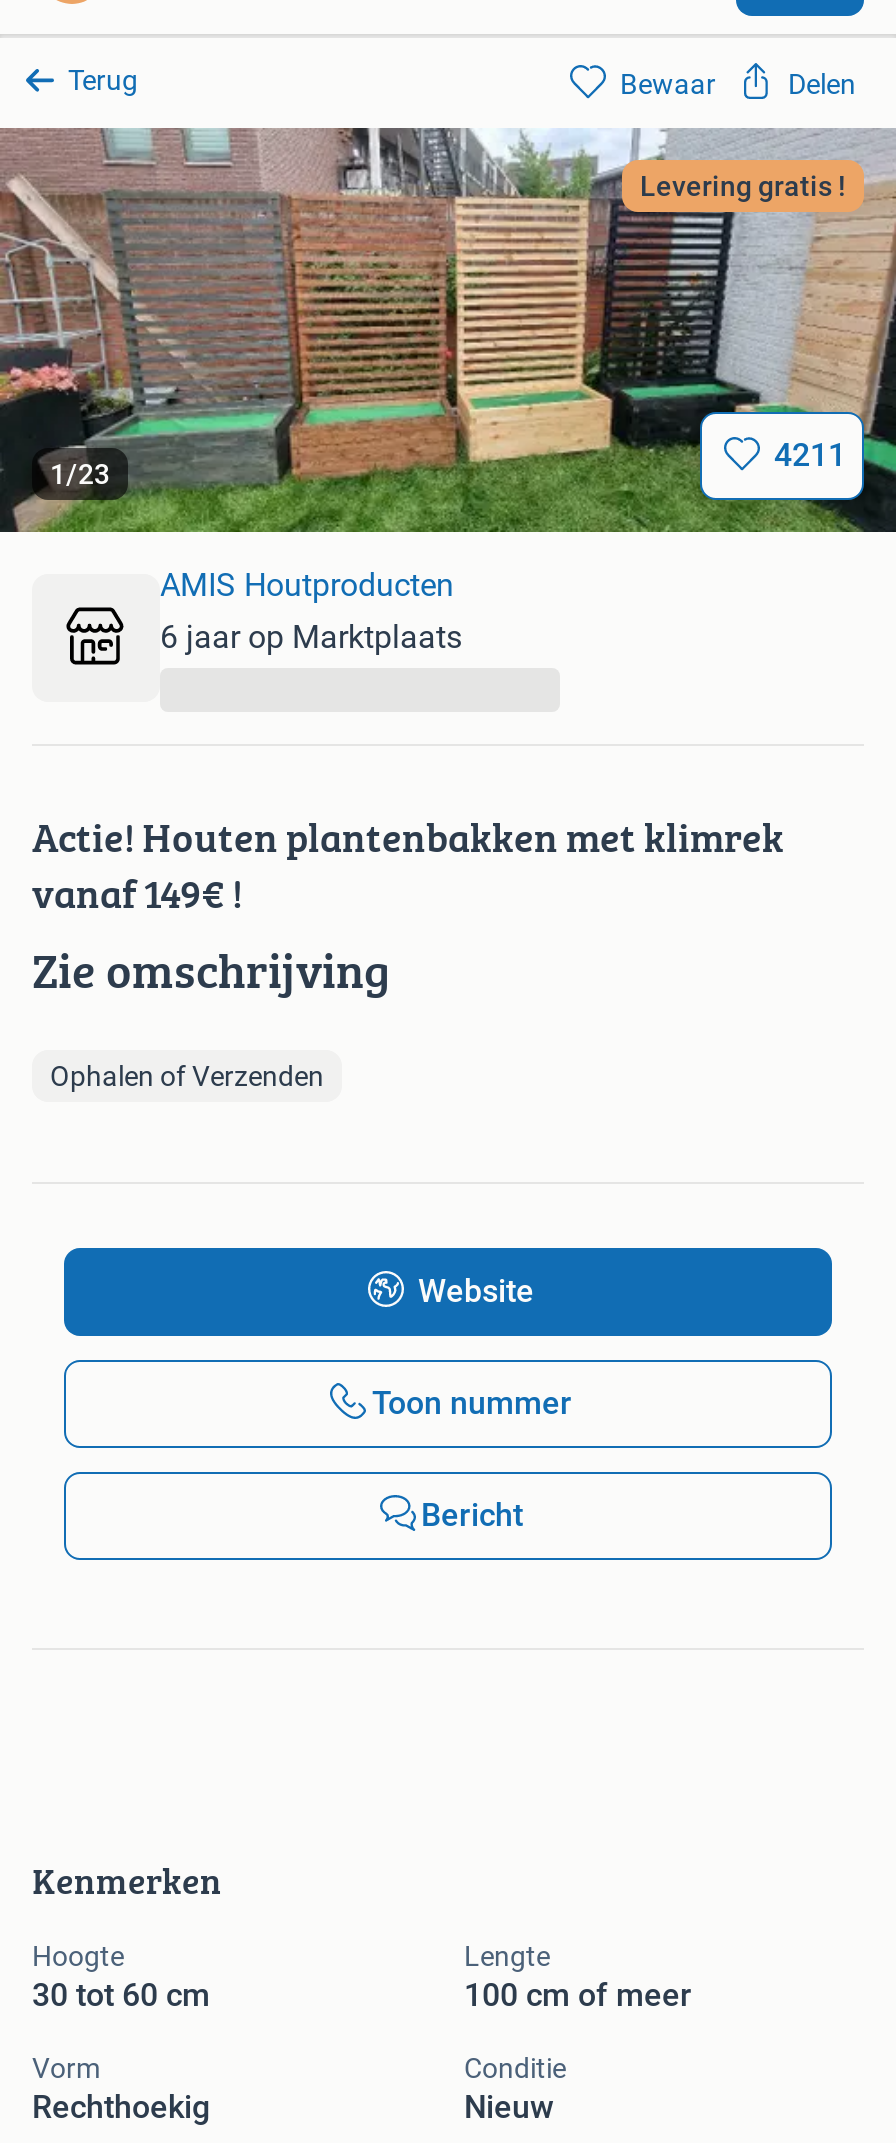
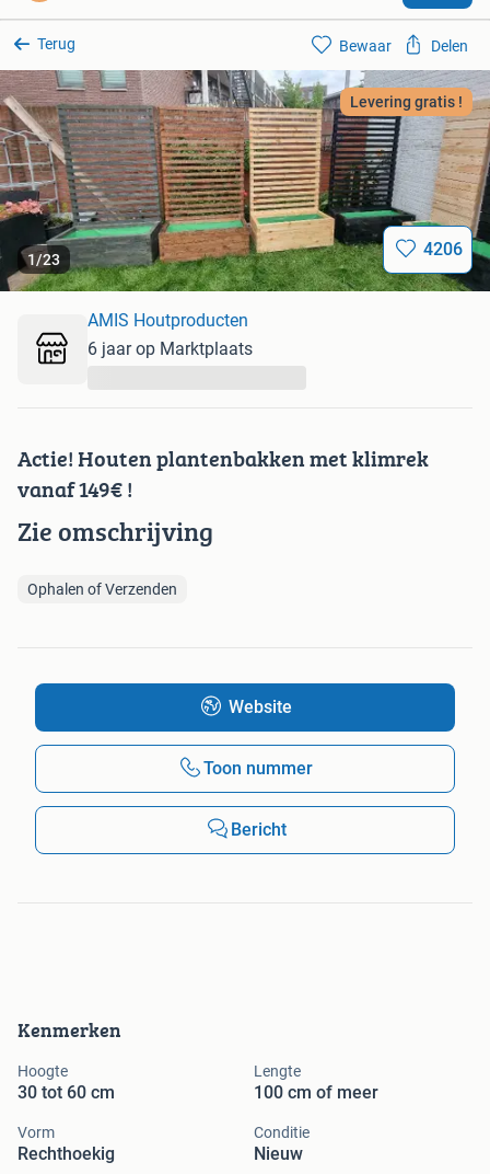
[774,435,846,473] 4211 -> [423,238,463,259] 4206

